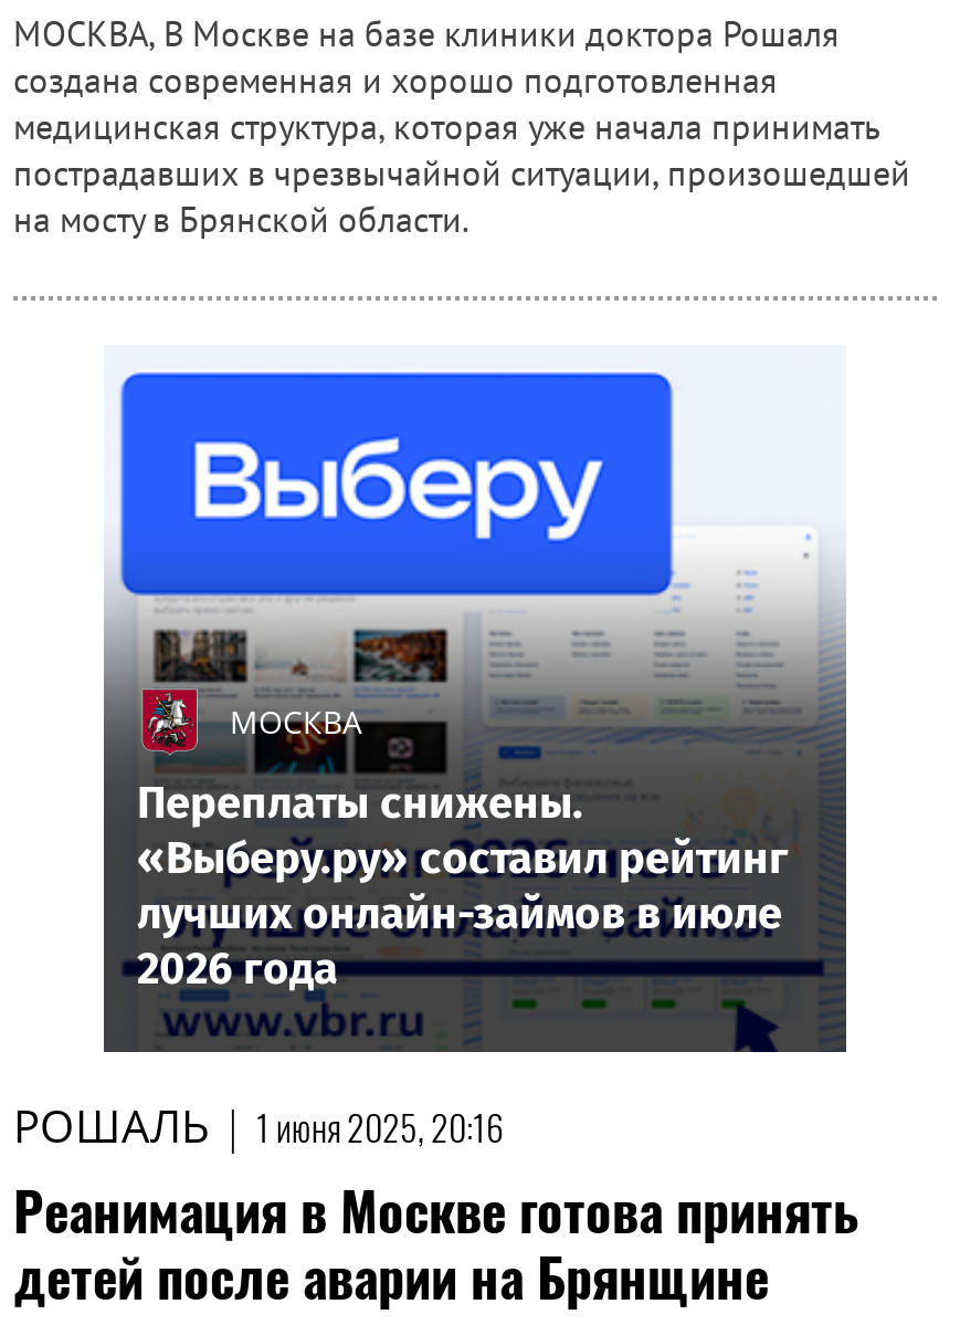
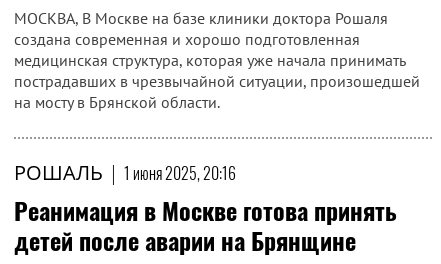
[102,369,848,1054] [image] | МОСКВА | Переплаты снижены. | «Выберу.ру» составил рейтинг | лучших онлайн-займов в июле | 2026 года -> none

